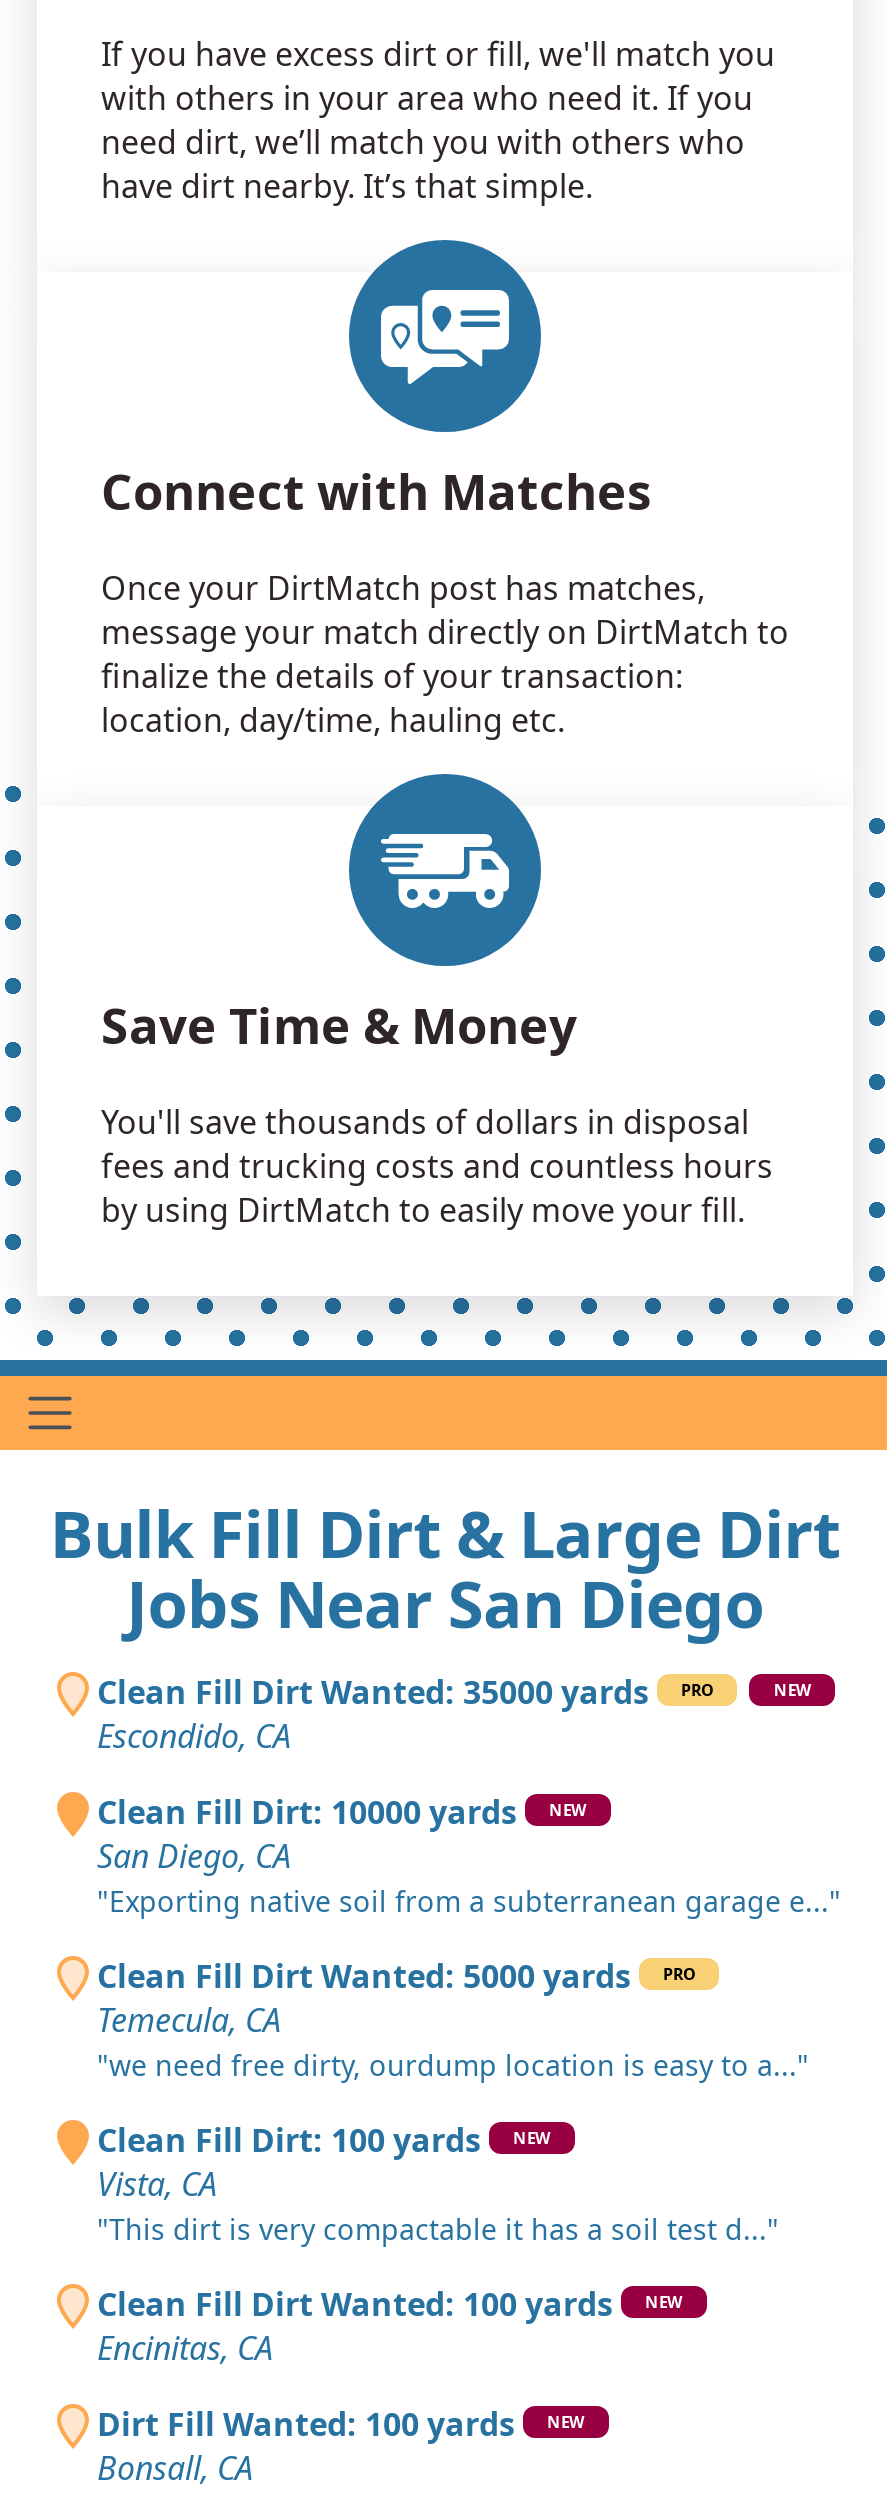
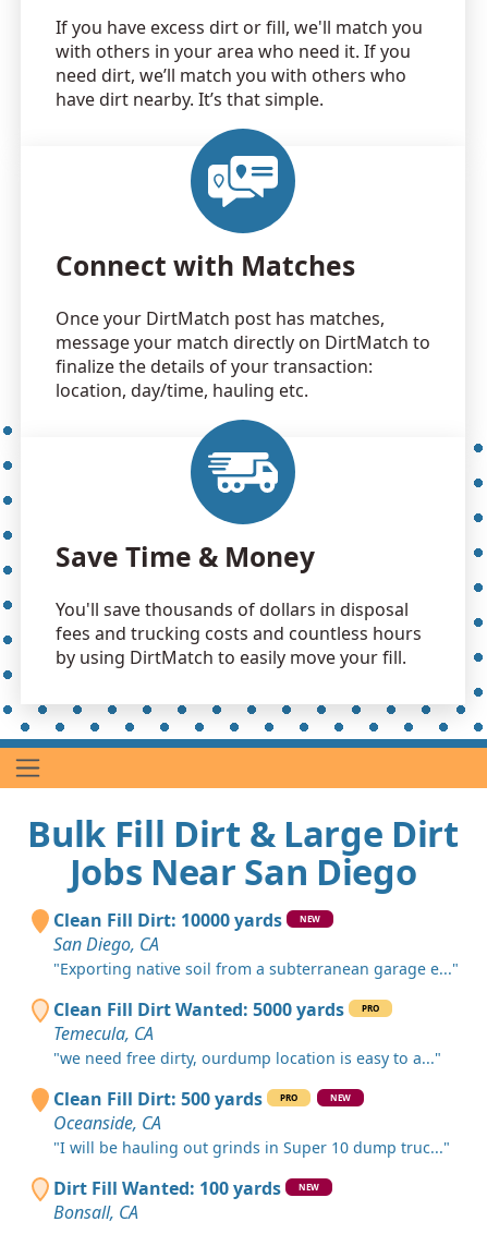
[97,1670,812,1758] Clean Fill Dirt Wanted: 35000 yards | PRO | NEW | Escondido, CA -> none
[97,2118,481,2162] Clean Fill Dirt: 100 yards -> [53,1087,297,1111] Clean Fill Dirt: 500 yards | PRO
[97,2162,779,2370] Vista, CA | "This dirt is very compactable it has a soil test d..." | Clean Fill Dirt Wanted: 100 yards | NEW | Encinitas, CA -> [53,1111,450,1158] Oceanside, CA | "I will be hauling out grinds in Super 10 dump truc..."

